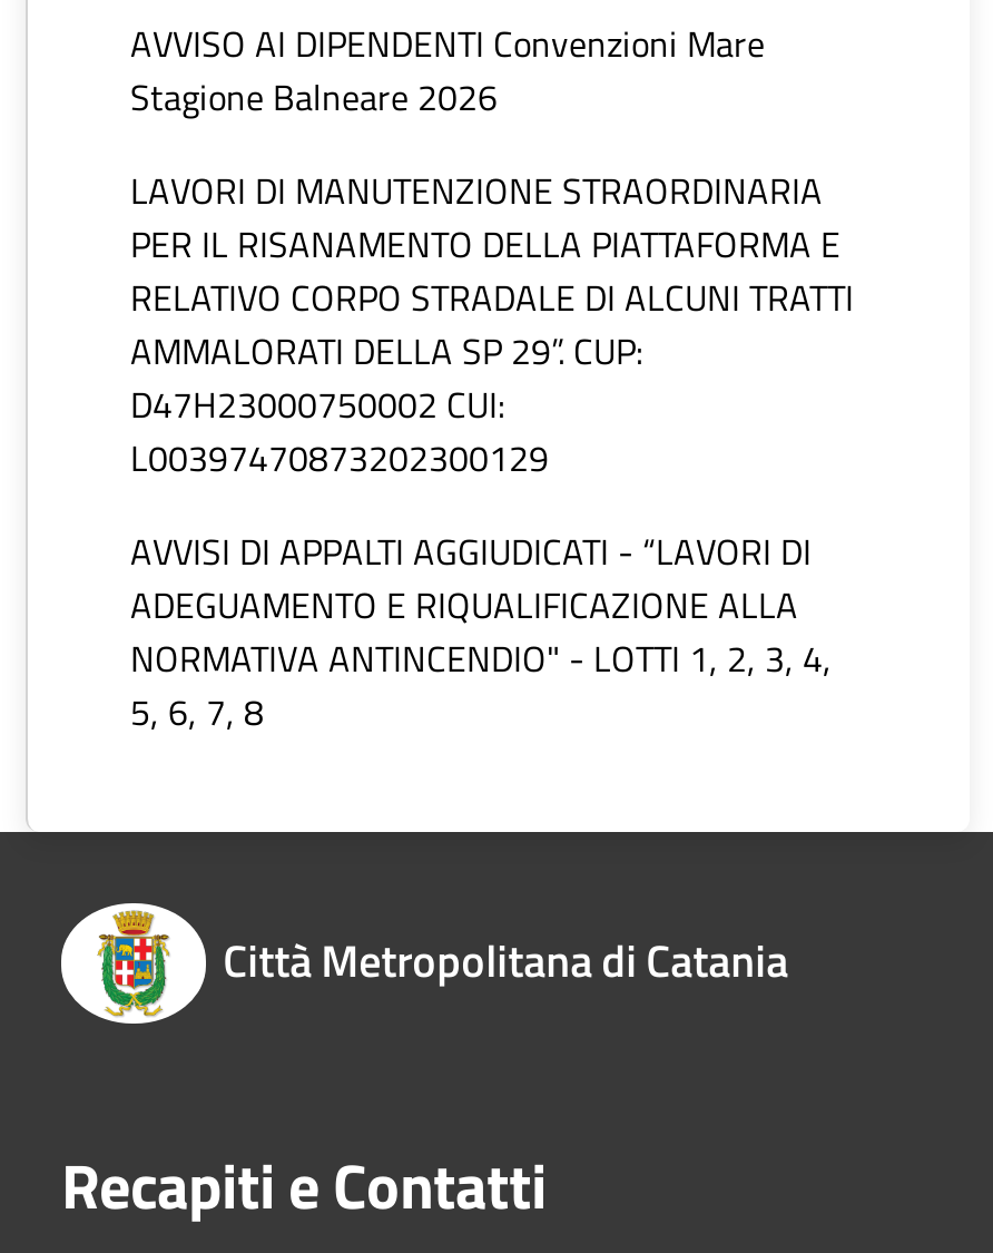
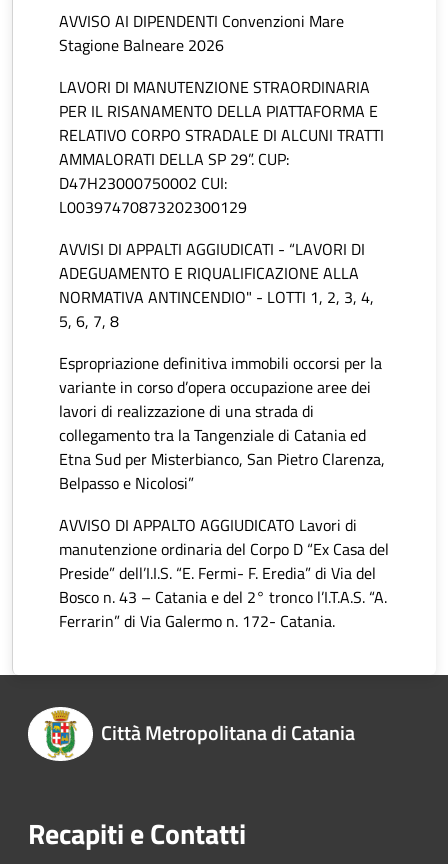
none -> [59,351,389,633] Espropriazione definitiva immobili occorsi per la | variante in corso d’opera occupazione aree dei | lavori di realizzazione di una strada di | collegamento tra la Tangenziale di Catania ed | Etna Sud per Misterbianco, San Pietro Clarenza, | Belpasso e Nicolosi” | AVVISO DI APPALTO AGGIUDICATO Lavori di | manutenzione ordinaria del Corpo D “Ex Casa del | Preside” dell’I.I.S. “E. Fermi- F. Eredia” di Via del | Bosco n. 43 – Catania e del 2° tronco l’I.T.A.S. “A. | Ferrarin” di Via Galermo n. 172- Catania.

